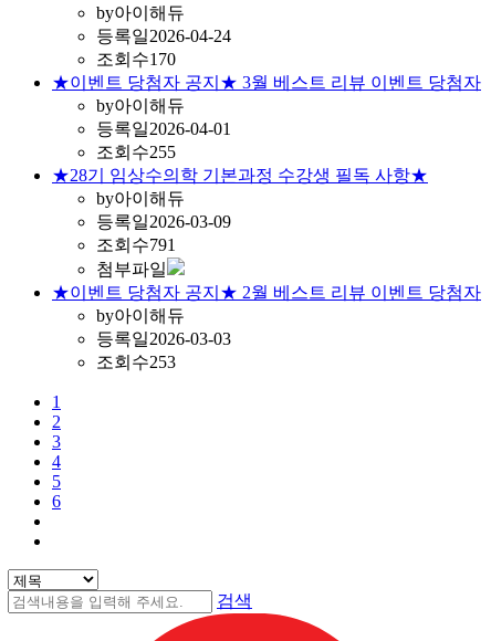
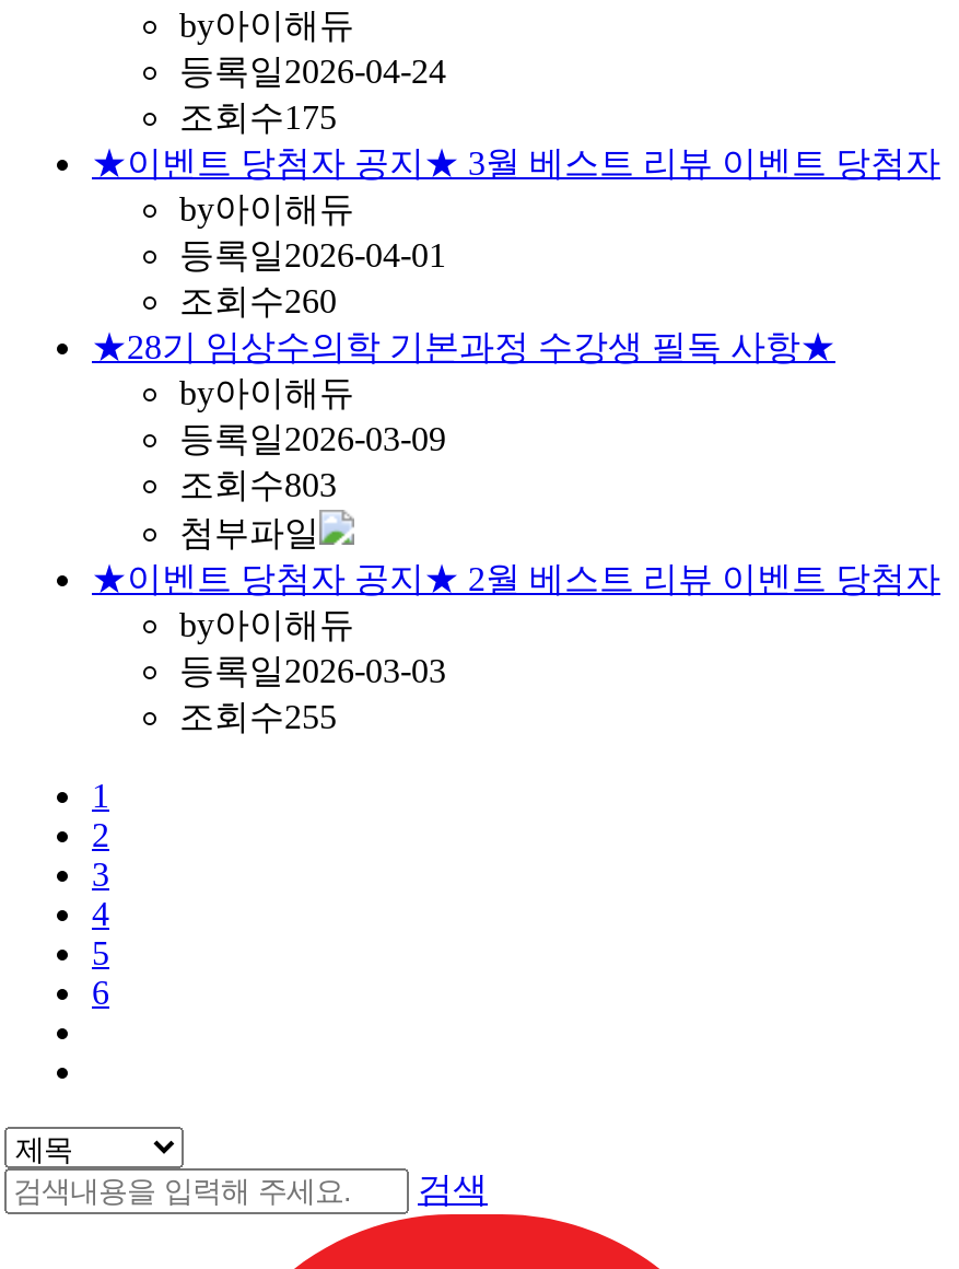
[96,50,176,69] 조회수170 -> [179,99,337,136] 조회수175
[96,143,176,162] 조회수255 -> [179,283,337,320] 조회수260
[96,236,176,254] 조회수791 -> [179,466,337,504] 조회수803
[96,353,176,372] 조회수253 -> [179,698,337,736] 조회수255

